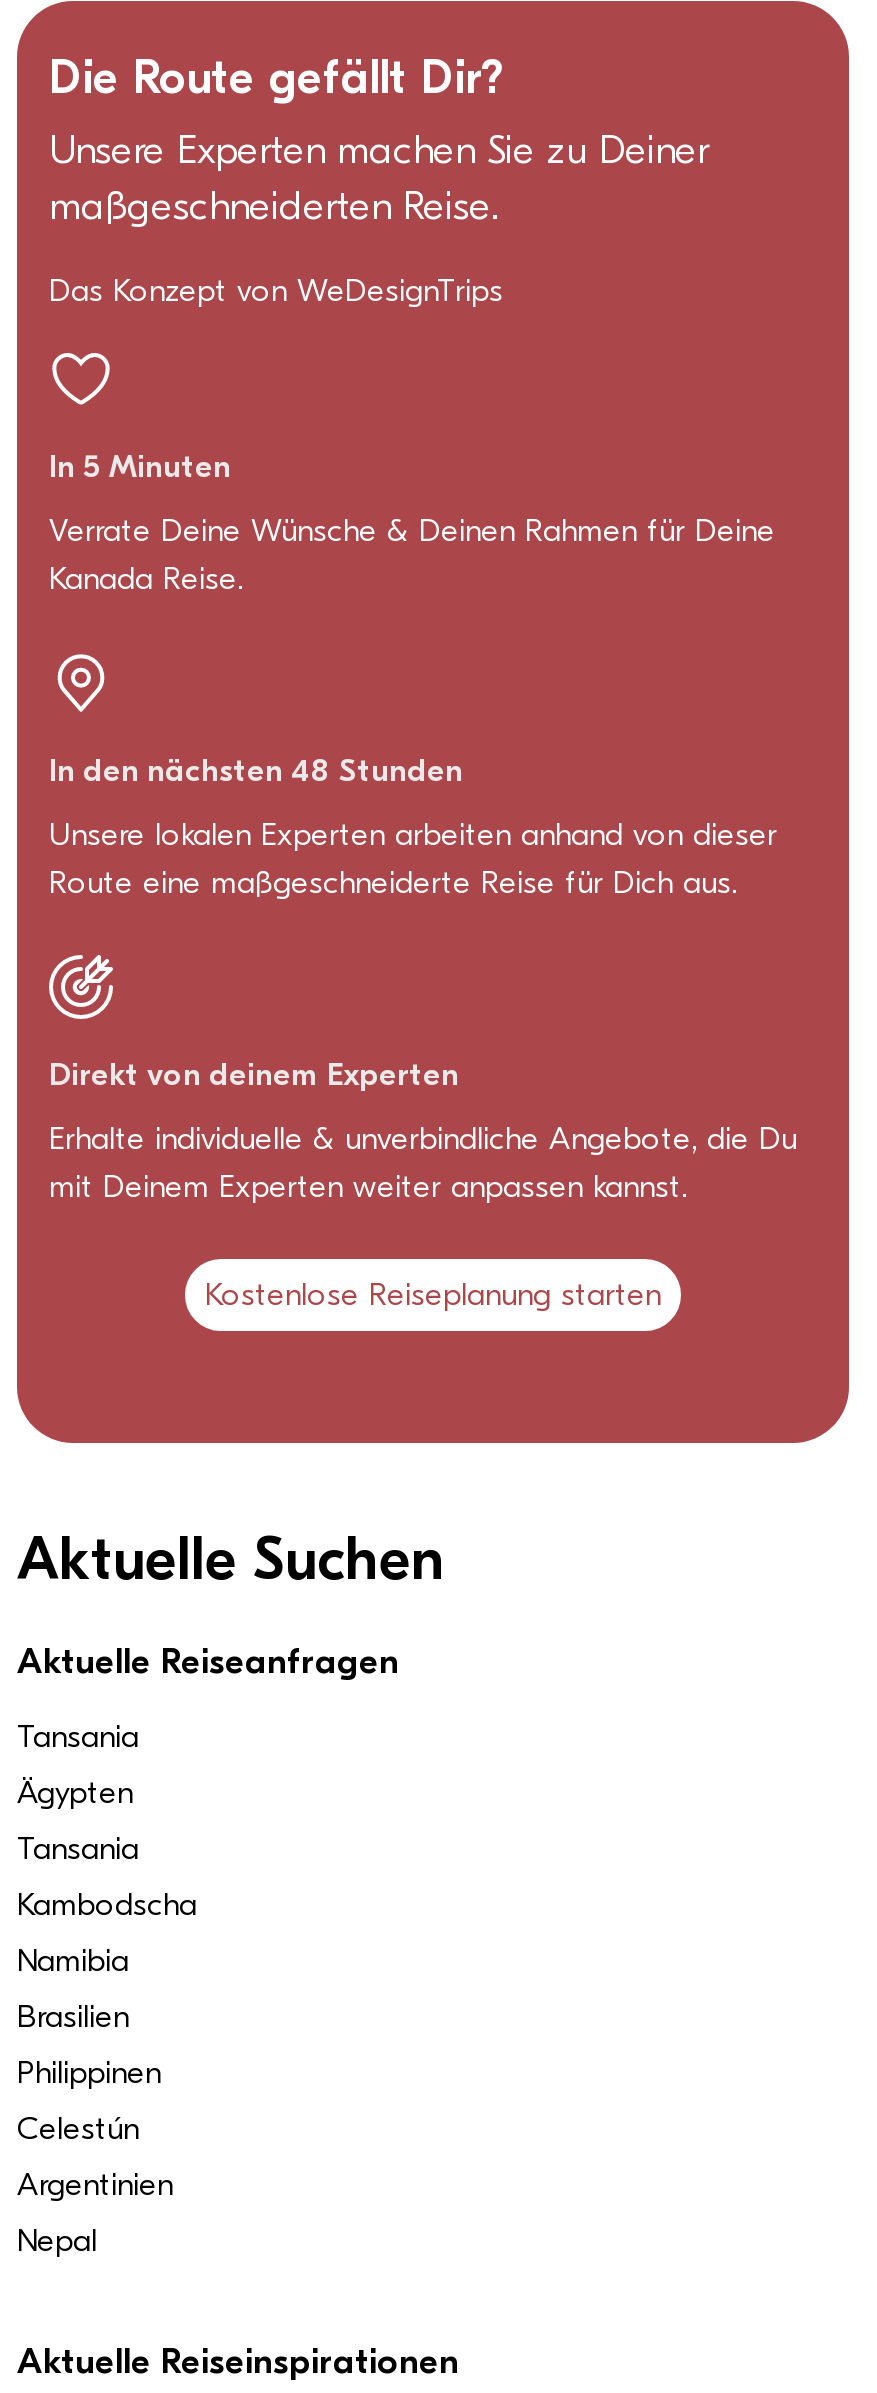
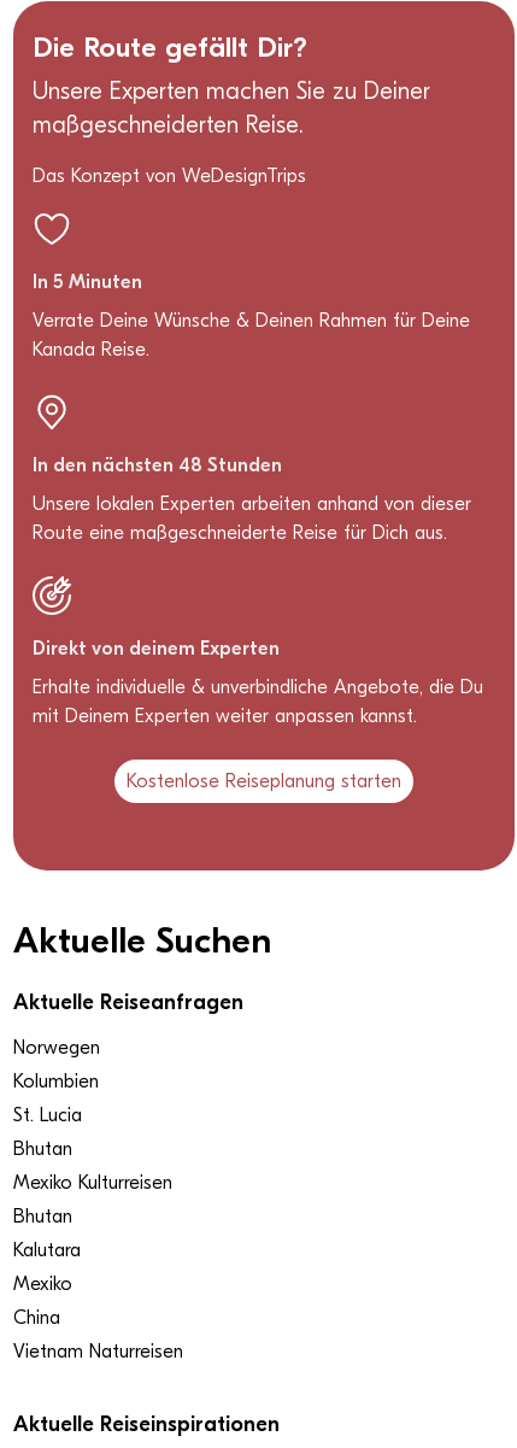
[17,1719,139,1755] Tansania -> [13,1037,100,1059] Norwegen
[17,1775,133,1811] Ägypten -> [13,1071,99,1092] Kolumbien
[17,1831,139,1867] Tansania -> [13,1104,82,1126] St. Lucia
[17,1887,197,1923] Kambodscha -> [13,1138,72,1160] Bhutan
[17,1943,129,1979] Namibia -> [13,1172,172,1194] Mexiko Kulturreisen
[17,1999,129,2035] Brasilien -> [13,1206,72,1227] Bhutan
[17,2055,161,2091] Philippinen -> [13,1239,81,1261] Kalutara
[17,2111,139,2147] Celestún -> [13,1273,72,1295] Mexiko
[17,2167,173,2203] Argentinien -> [13,1307,60,1329] China
[17,2223,97,2259] Nepal -> [13,1341,183,1362] Vietnam Naturreisen

